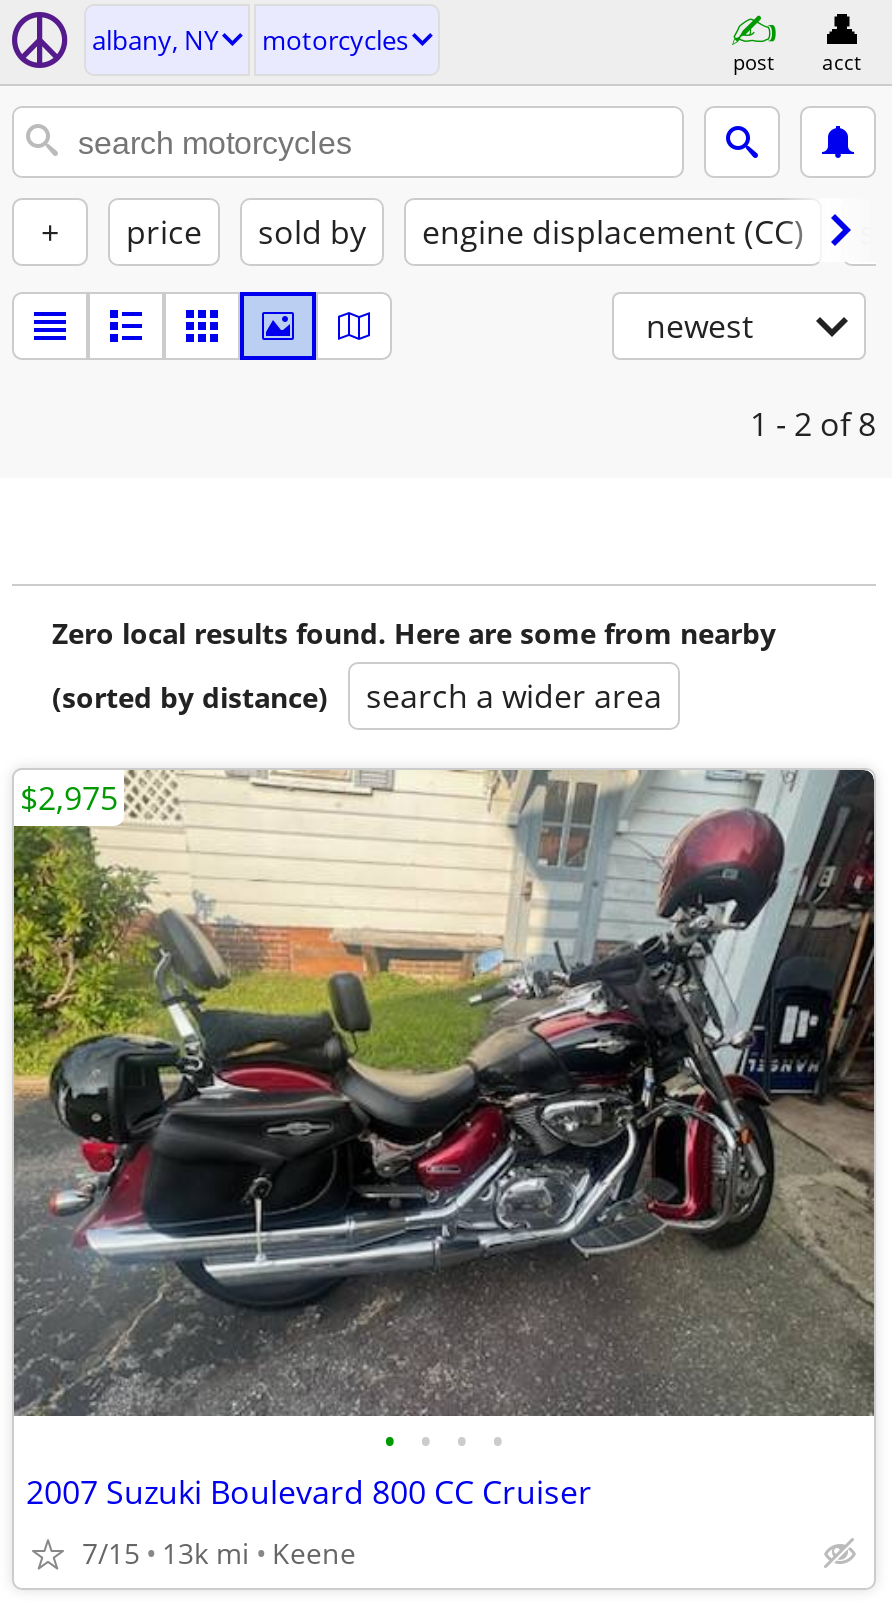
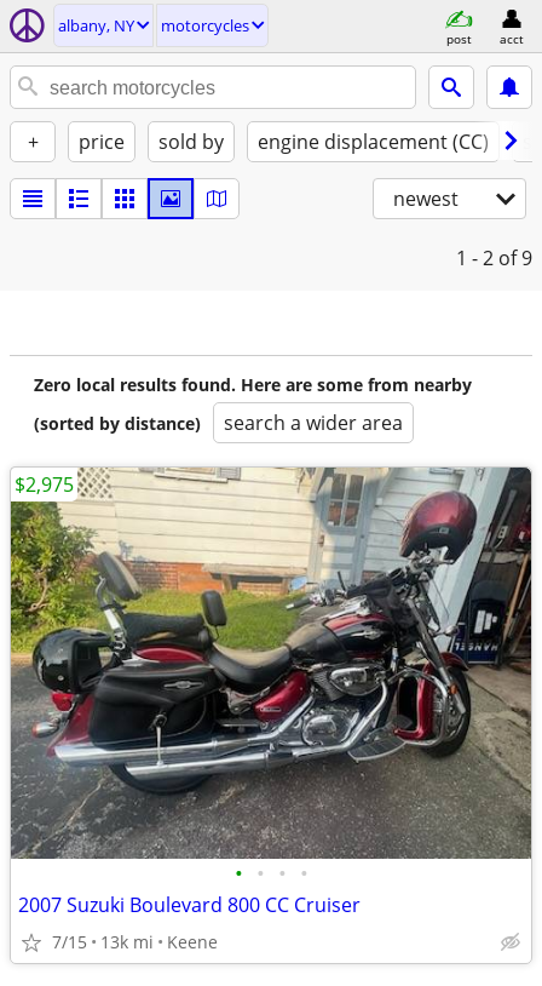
[750,402,876,446] 1 - 2 of 8 -> [456,245,532,271] 1 - 2 of 9

